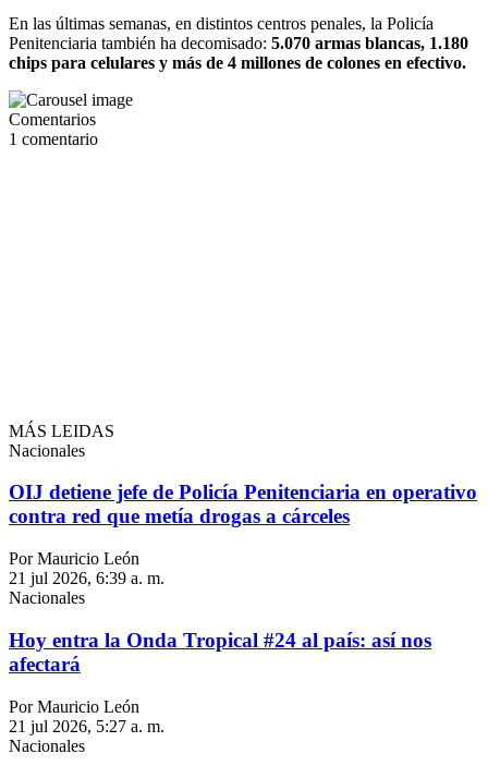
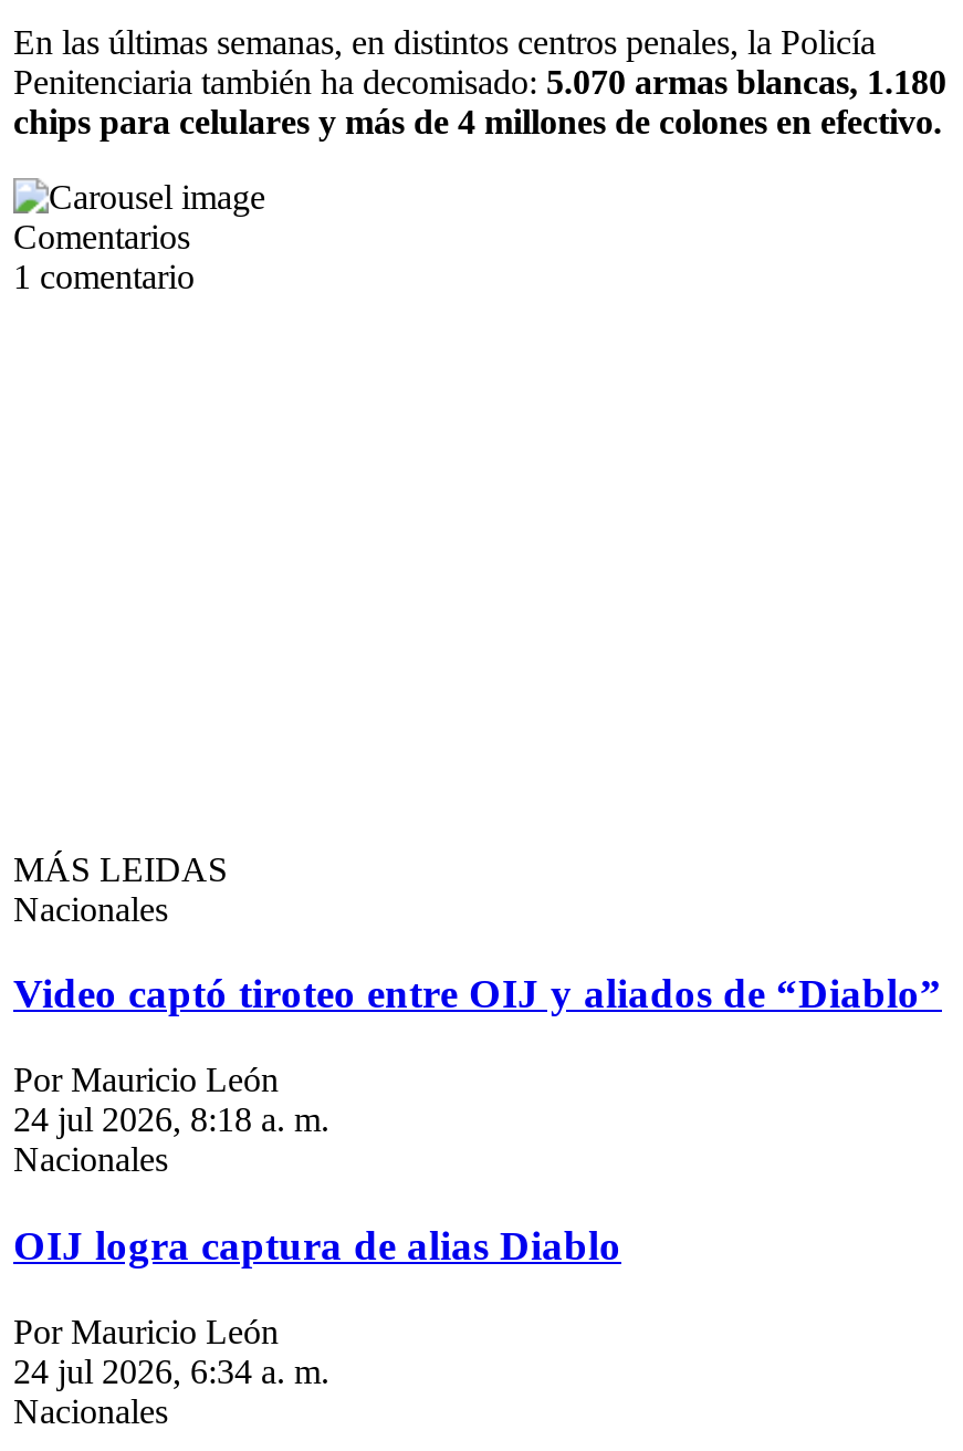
[9,481,477,528] OIJ detiene jefe de Policía Penitenciaria en operativo | contra red que metía drogas a cárceles -> [13,971,942,1017] Video captó tiroteo entre OIJ y aliados de “Diablo”
[9,569,164,588] 21 jul 2026, 6:39 a. m. -> [13,1101,329,1138] 24 jul 2026, 8:18 a. m.
[9,629,431,675] Hoy entra la Onda Tropical #24 al país: así nos | afectará -> [13,1222,621,1268] OIJ logra captura de alias Diablo
[9,717,164,735] 21 jul 2026, 5:27 a. m. -> [13,1352,329,1389] 24 jul 2026, 6:34 a. m.

